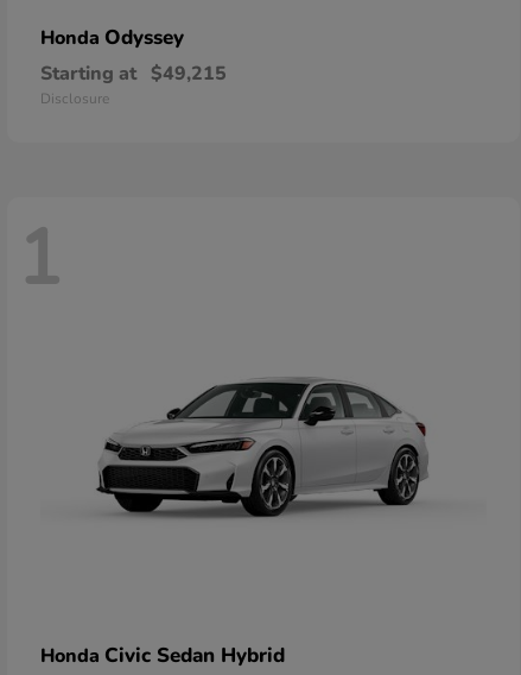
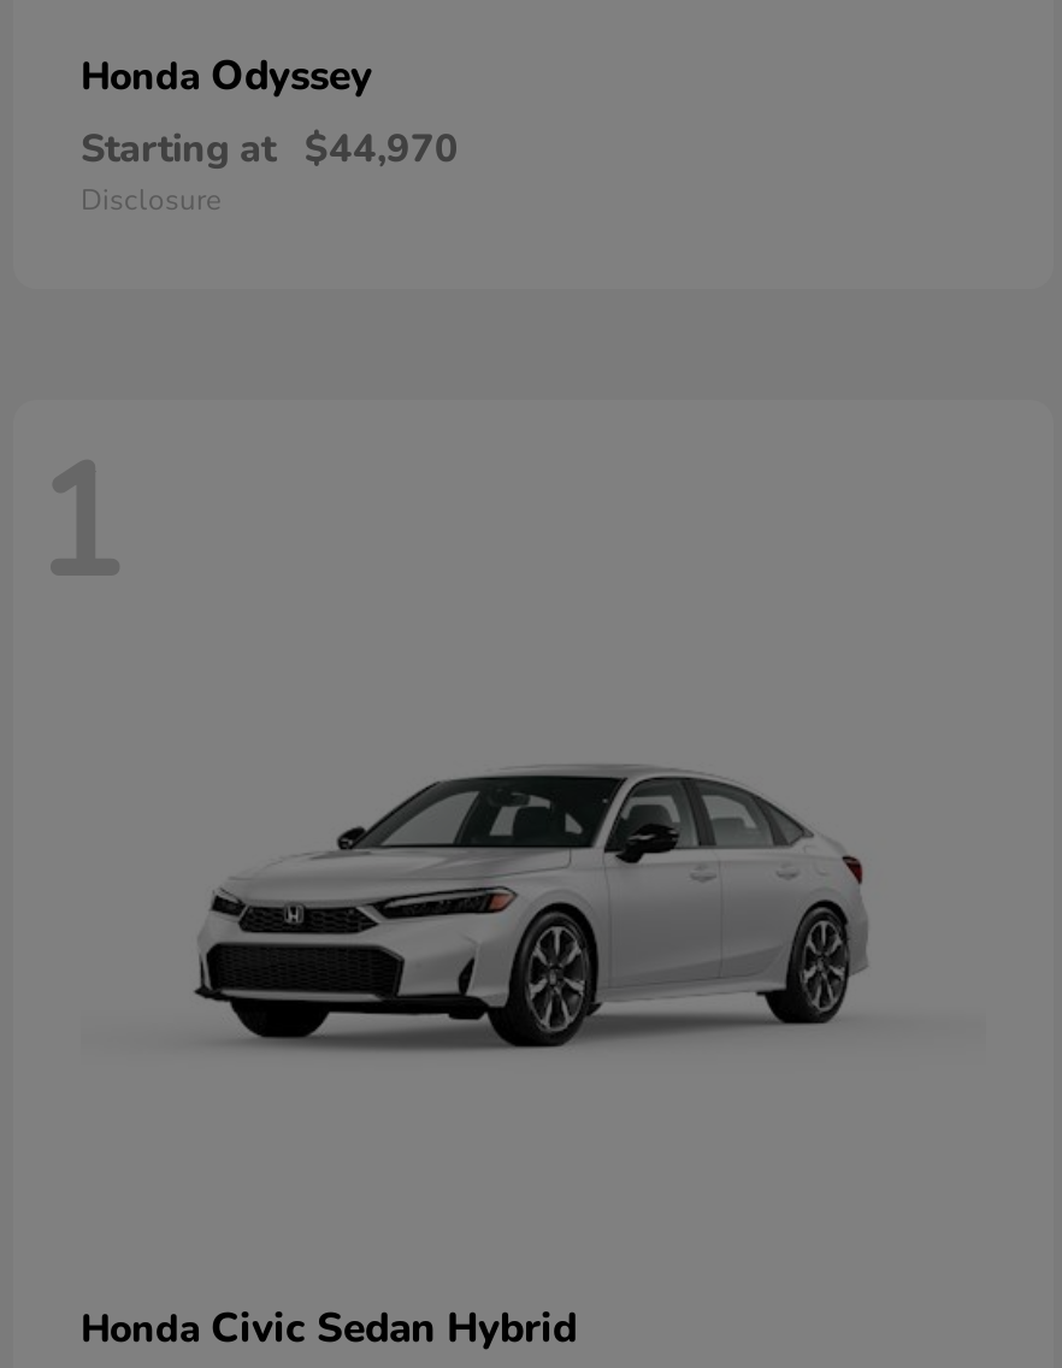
[40,60,227,86] Starting at $49,215 -> [81,122,459,175] Starting at $44,970

